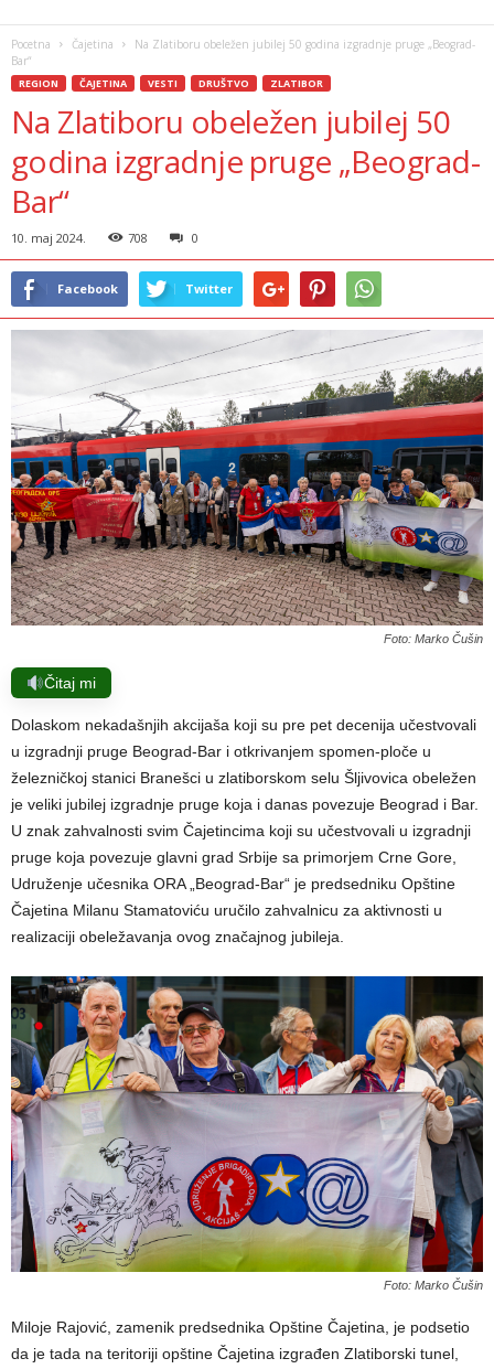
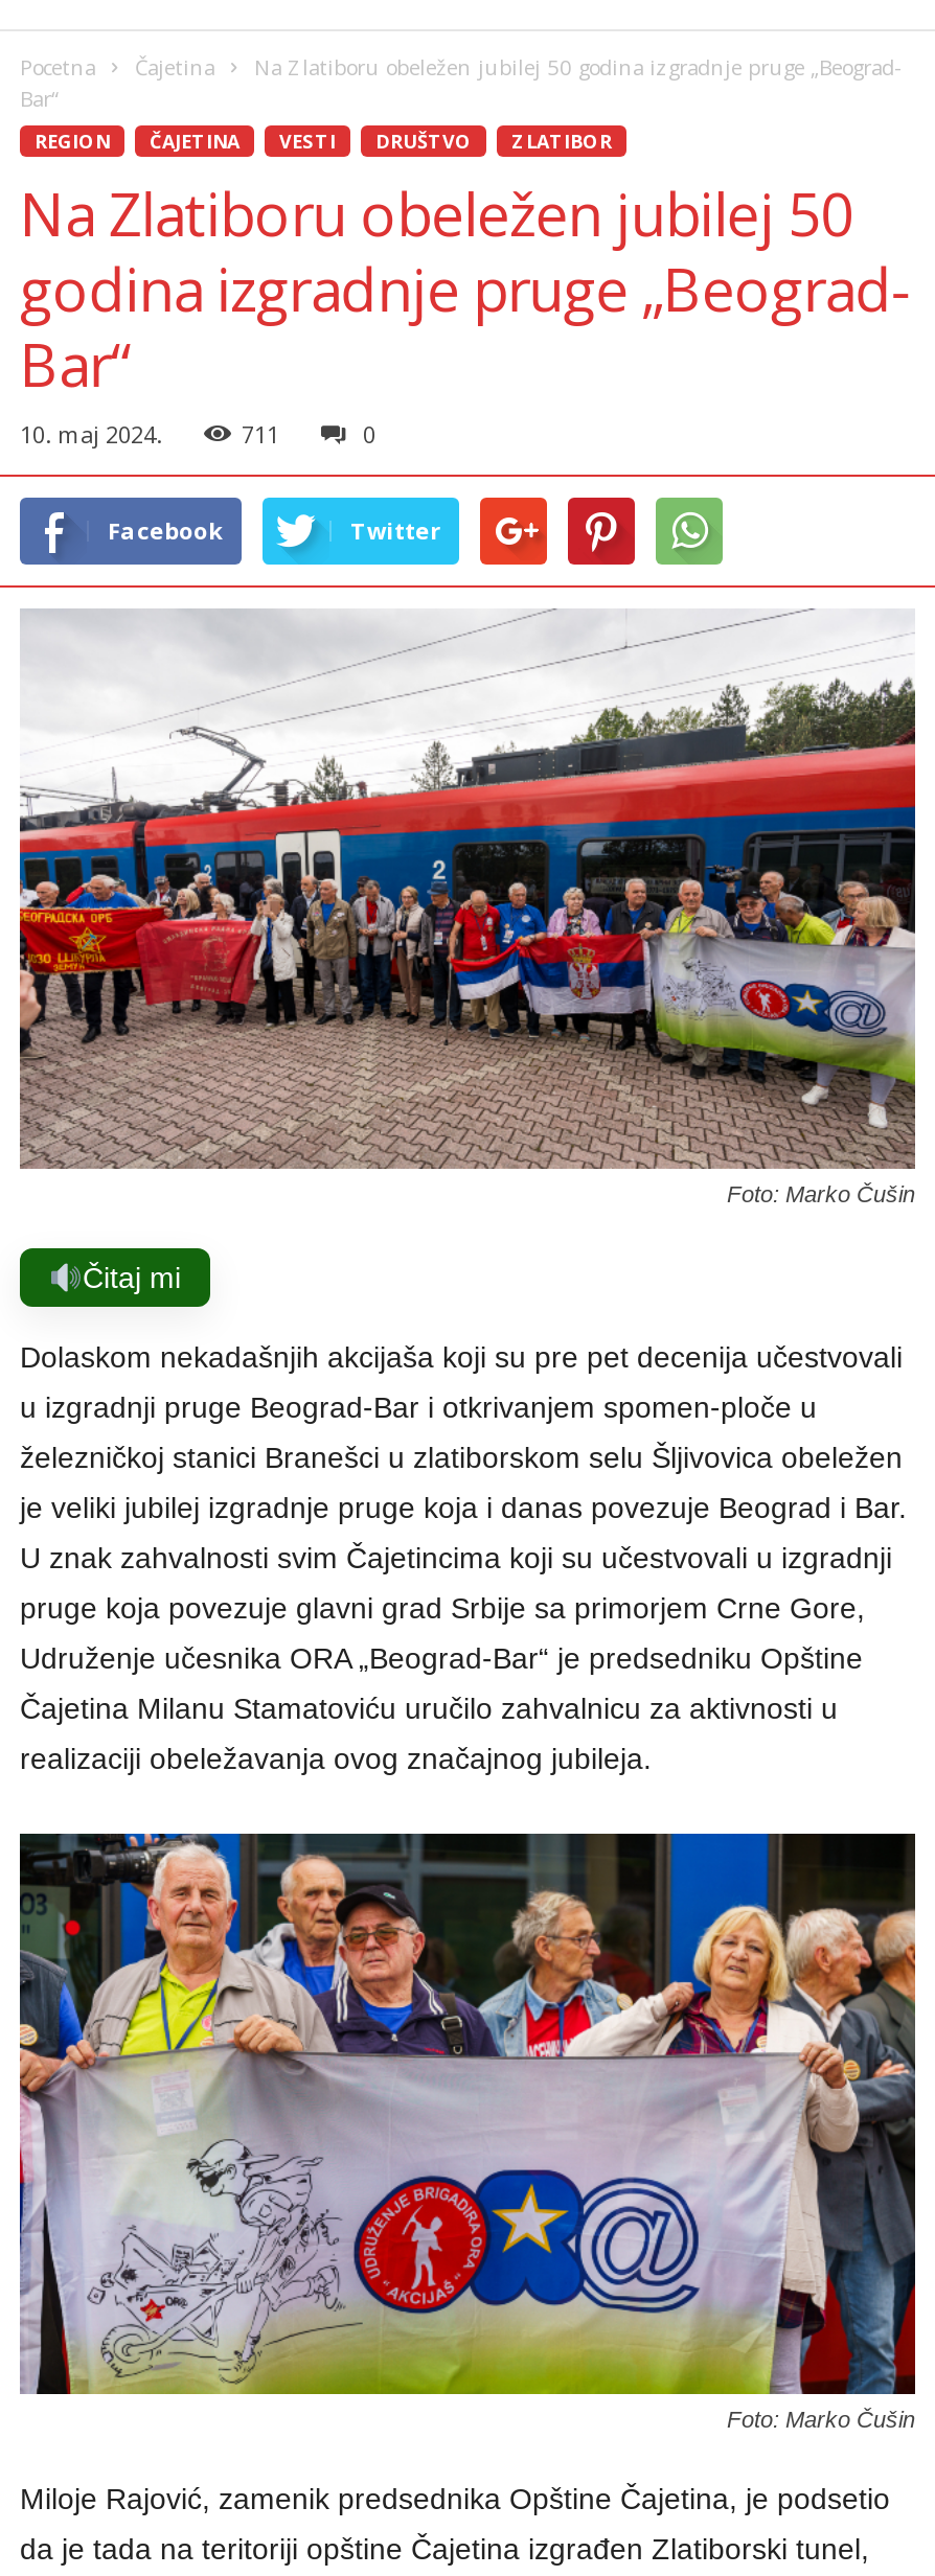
[128,229,148,246] 708 -> [242,418,279,450] 711

